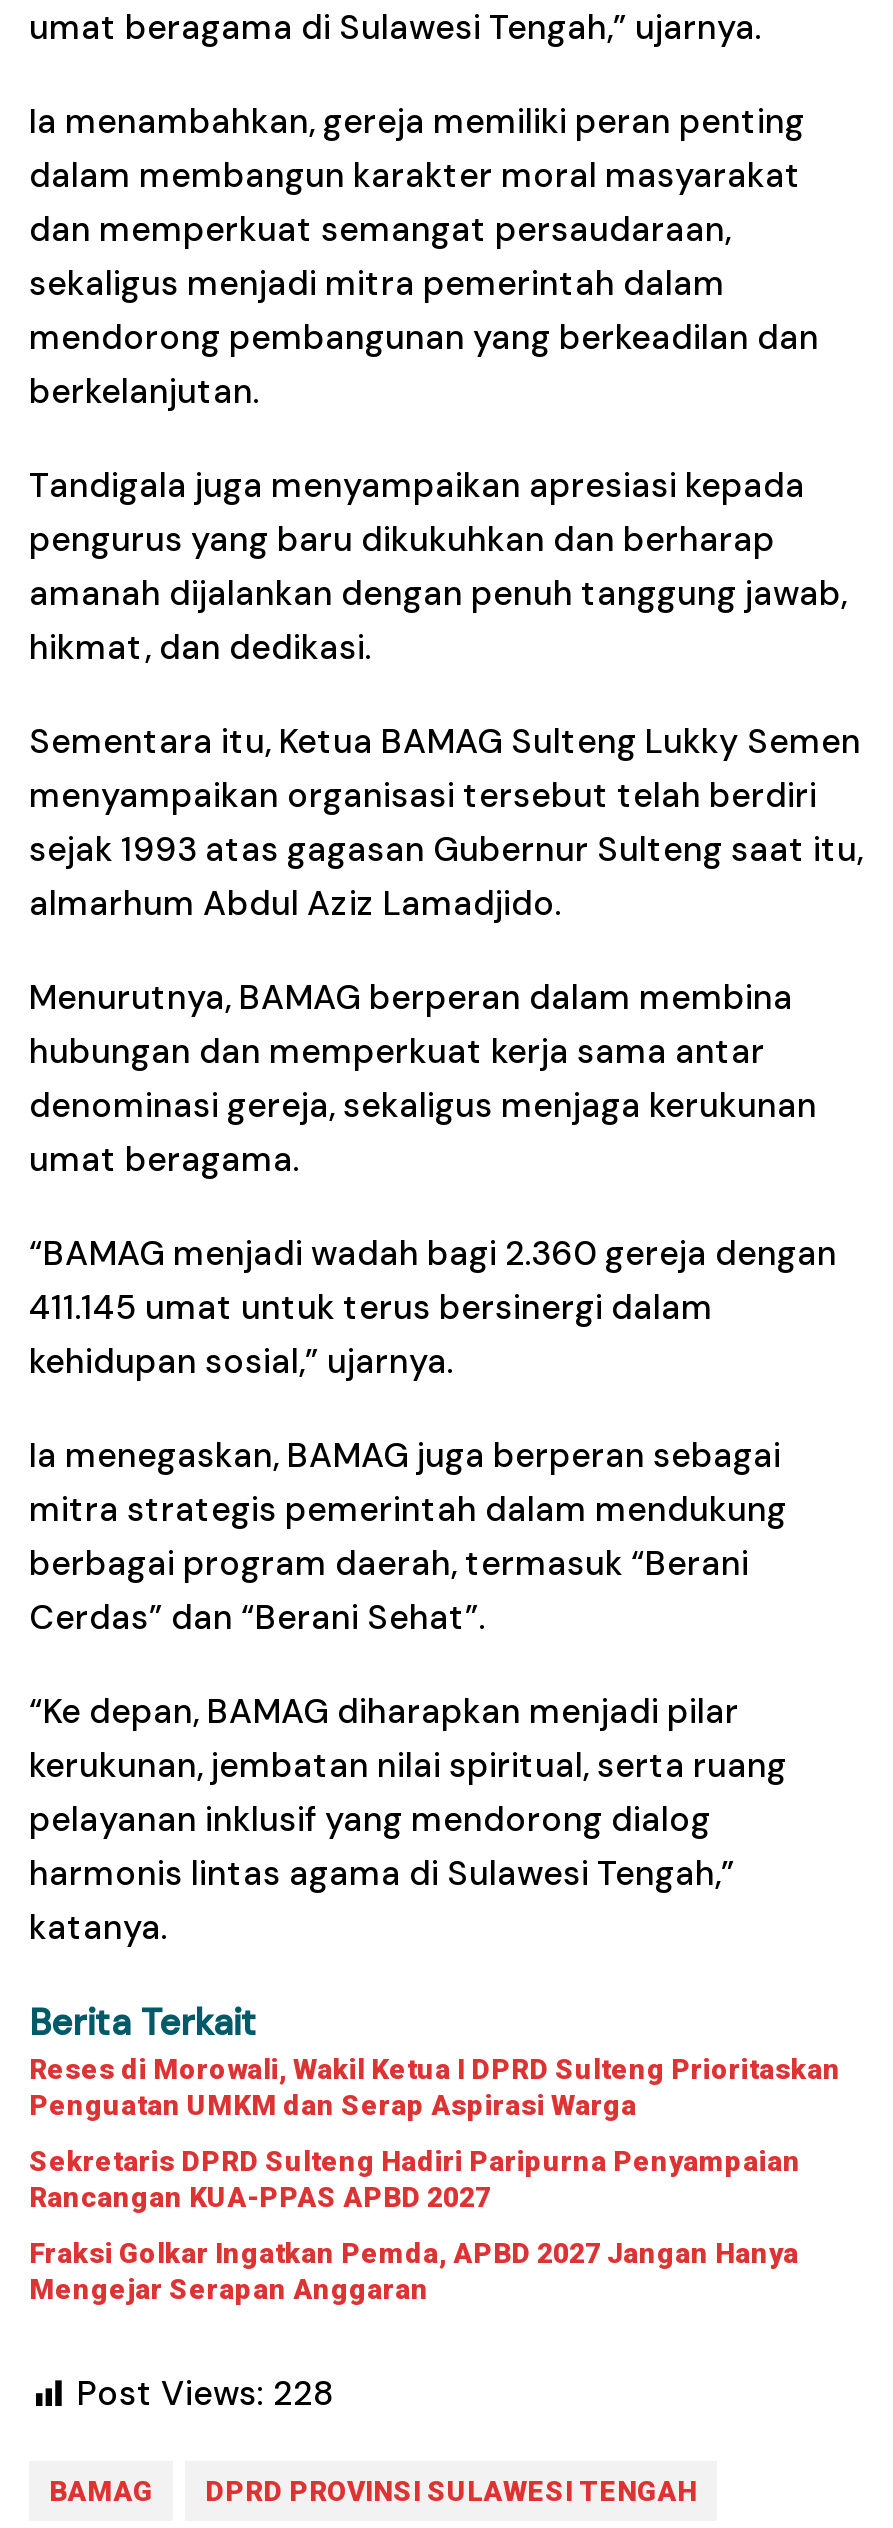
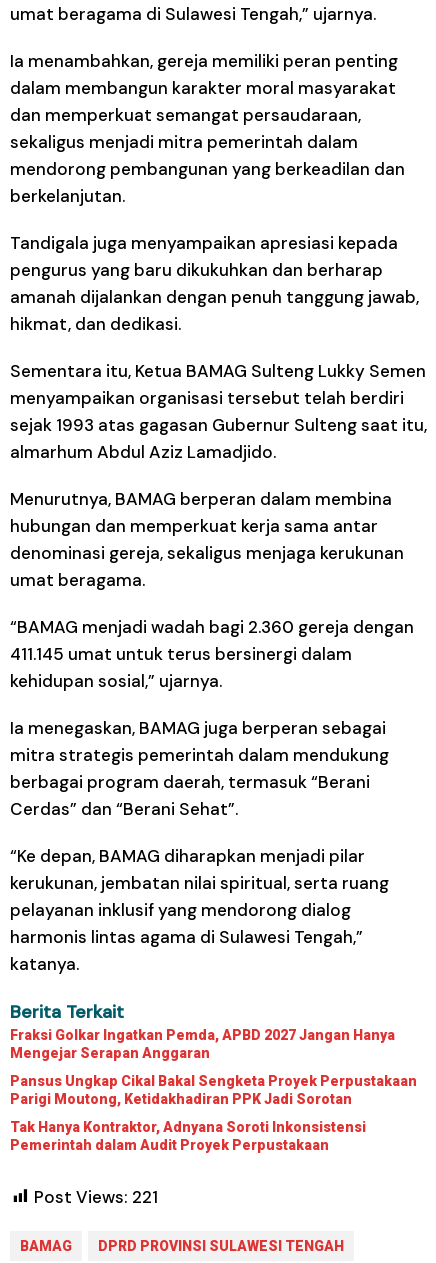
[29,2053,841,2213] Reses di Morowali, Wakil Ketua I DPRD Sulteng Prioritaskan | Penguatan UMKM dan Serap Aspirasi Warga | Sekretaris DPRD Sulteng Hadiri Paripurna Penyampaian | Rancangan KUA-PPAS APBD 2027 -> none
moved [29,2237,799,2305] -> [10,1027,395,1061]: Fraksi Golkar Ingatkan Pemda, APBD 2027 Jangan Hanya | Mengejar Serapan Anggaran
[77,2371,333,2415] Post Views: 228 -> [10,1073,417,1208] Pansus Ungkap Cikal Bakal Sengketa Proyek Perpustakaan | Parigi Moutong, Ketidakhadiran PPK Jadi Sorotan | Tak Hanya Kontraktor, Adnyana Soroti Inkonsistensi | Pemerintah dalam Audit Proyek Perpustakaan | Post Views: 221

